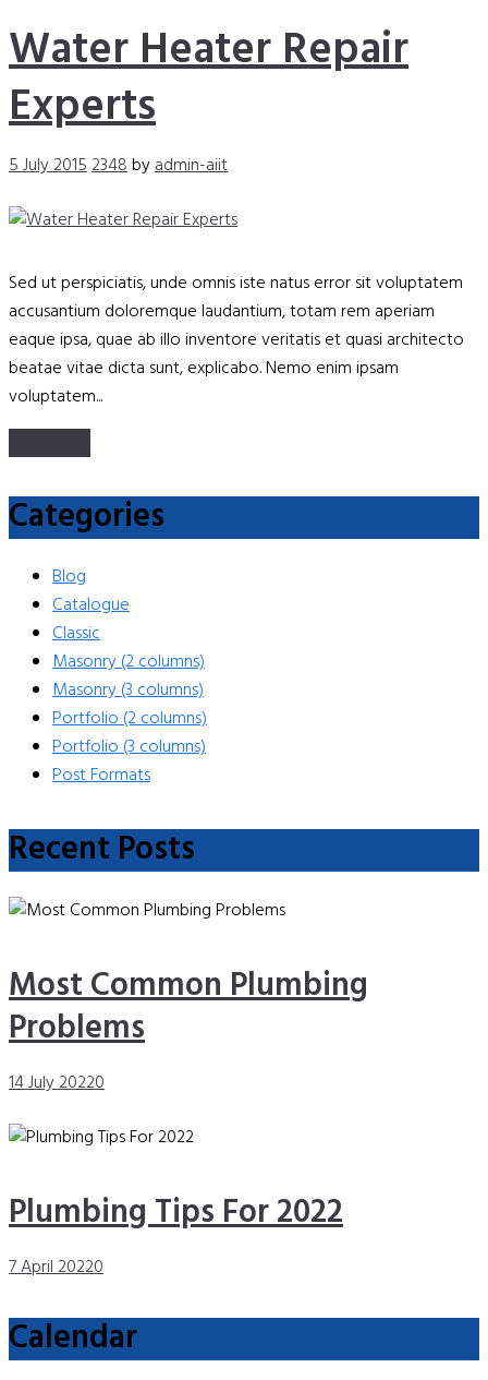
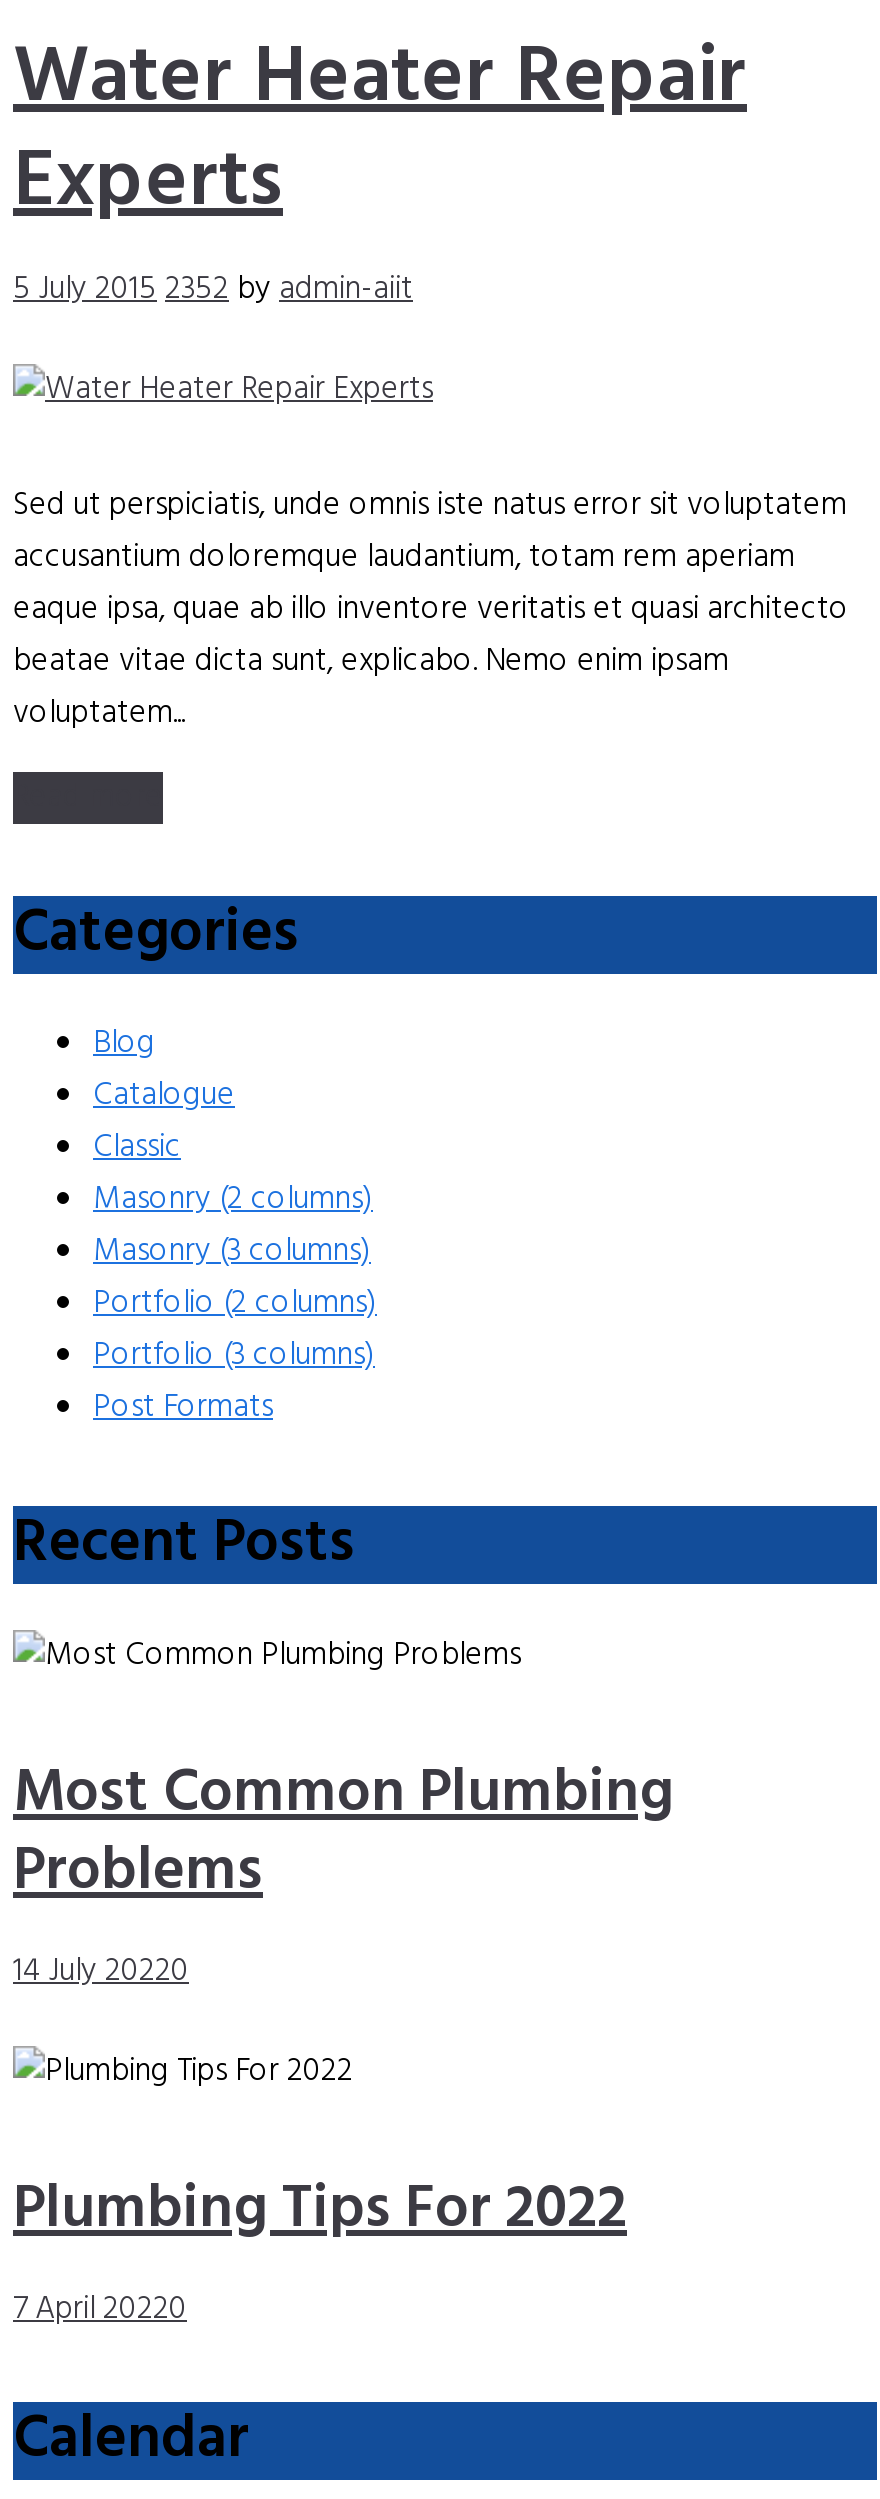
[9,151,228,180] 5 July 2015 2348 by admin-aiit -> [13,263,413,315] 5 July 2015 2352 by admin-aiit

